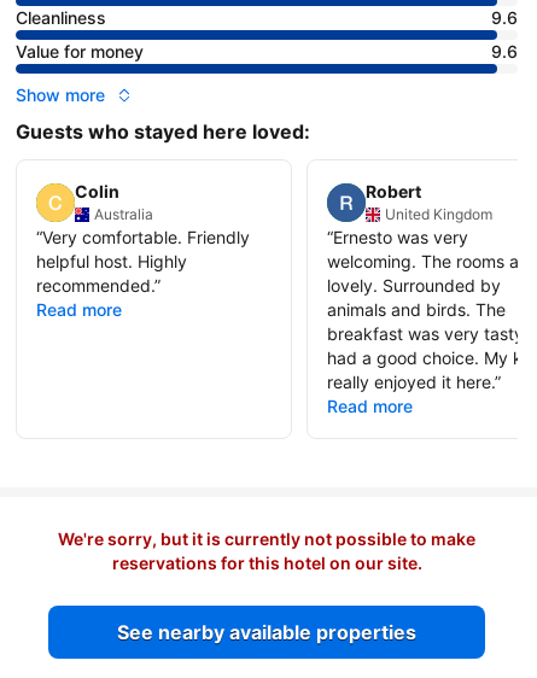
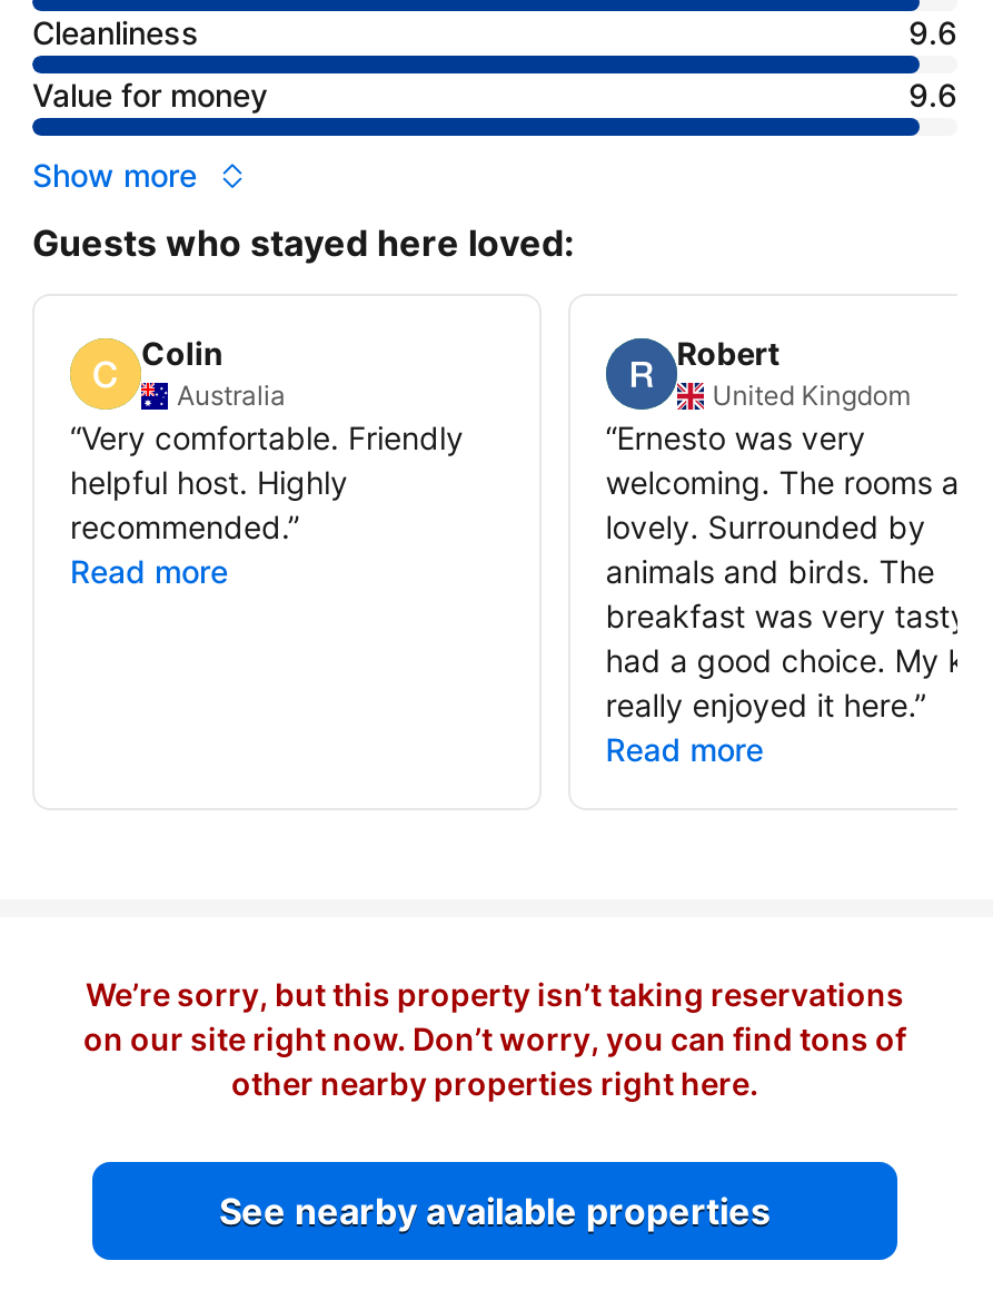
[58,529,475,574] We're sorry, but it is currently not possible to make | reservations for this hotel on our site. -> [83,976,906,1103] We’re sorry, but this property isn’t taking reservations | on our site right now. Don’t worry, you can find tons of | other nearby properties right here.

